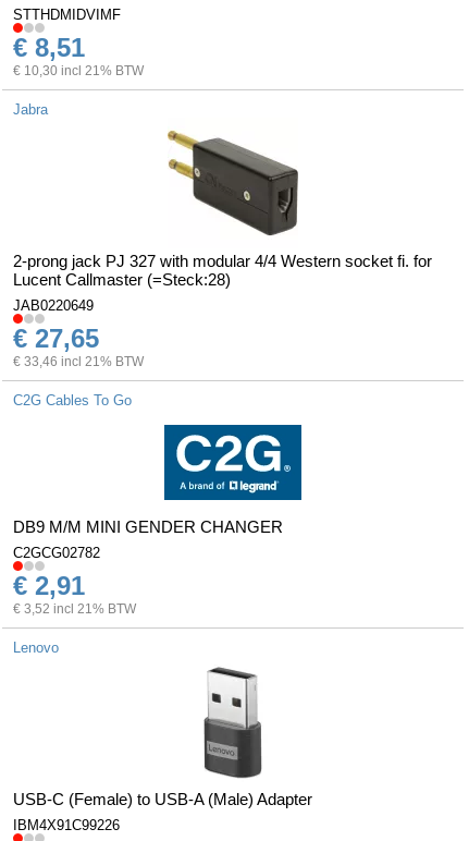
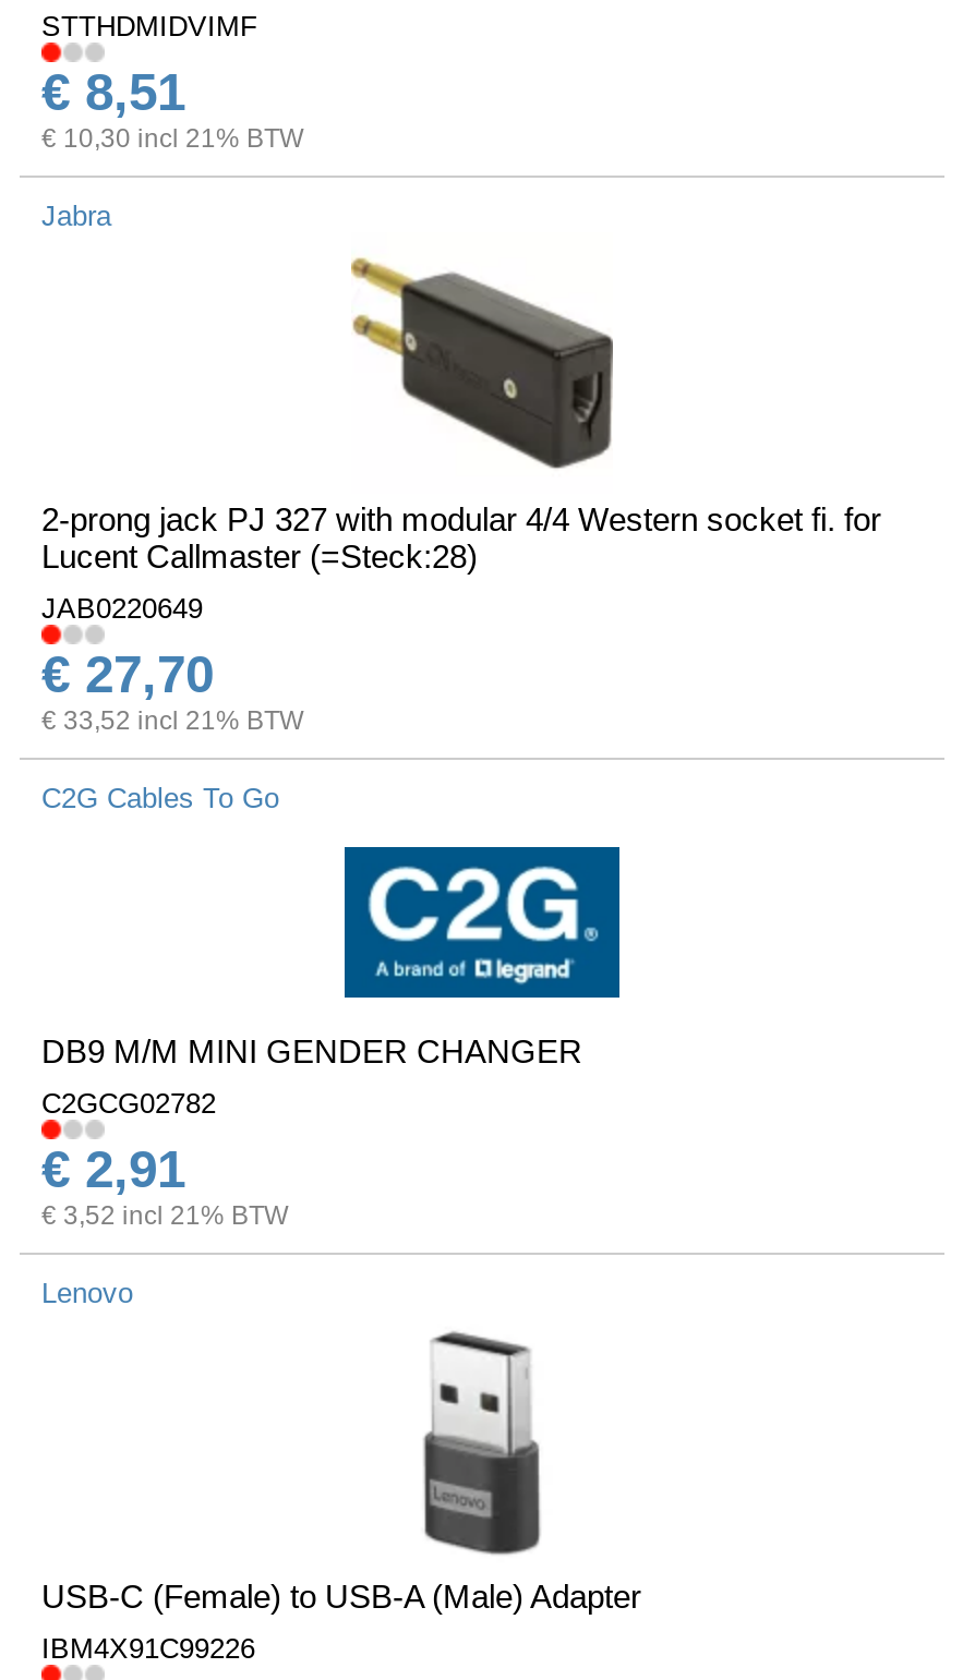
[13,324,99,353] € 27,65 -> [41,644,214,703] € 27,70
[13,354,144,369] € 33,46 incl 21% BTW -> [41,705,303,736] € 33,52 incl 21% BTW

